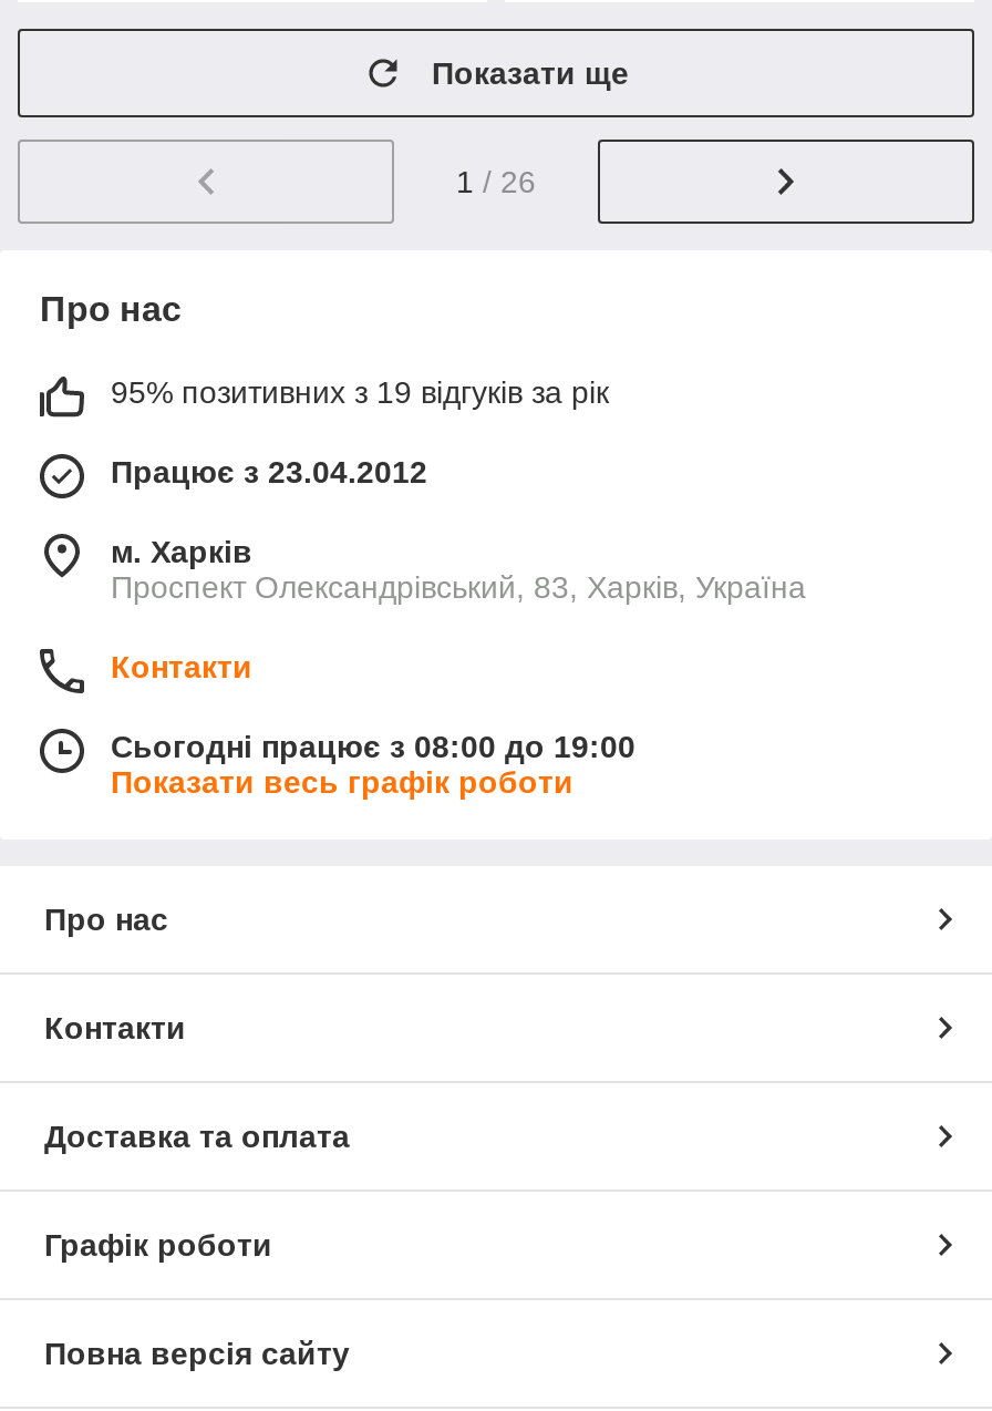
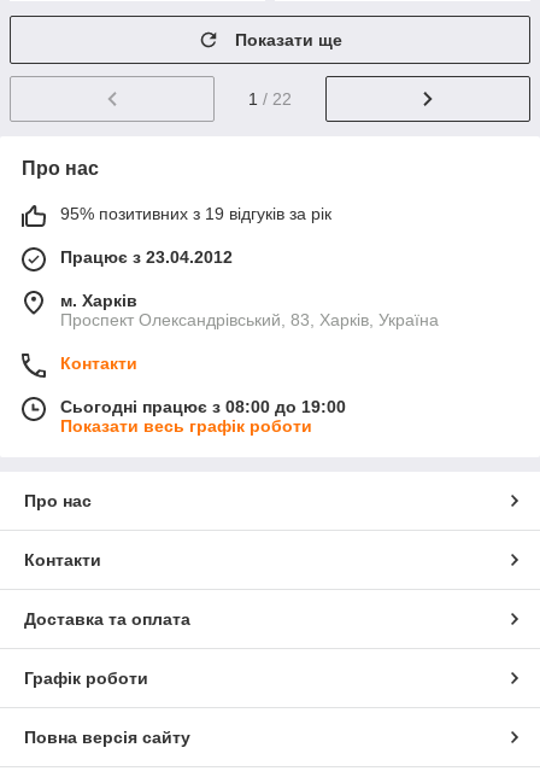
[456,164,536,200] 1 / 26 -> [248,89,292,109] 1 / 22

